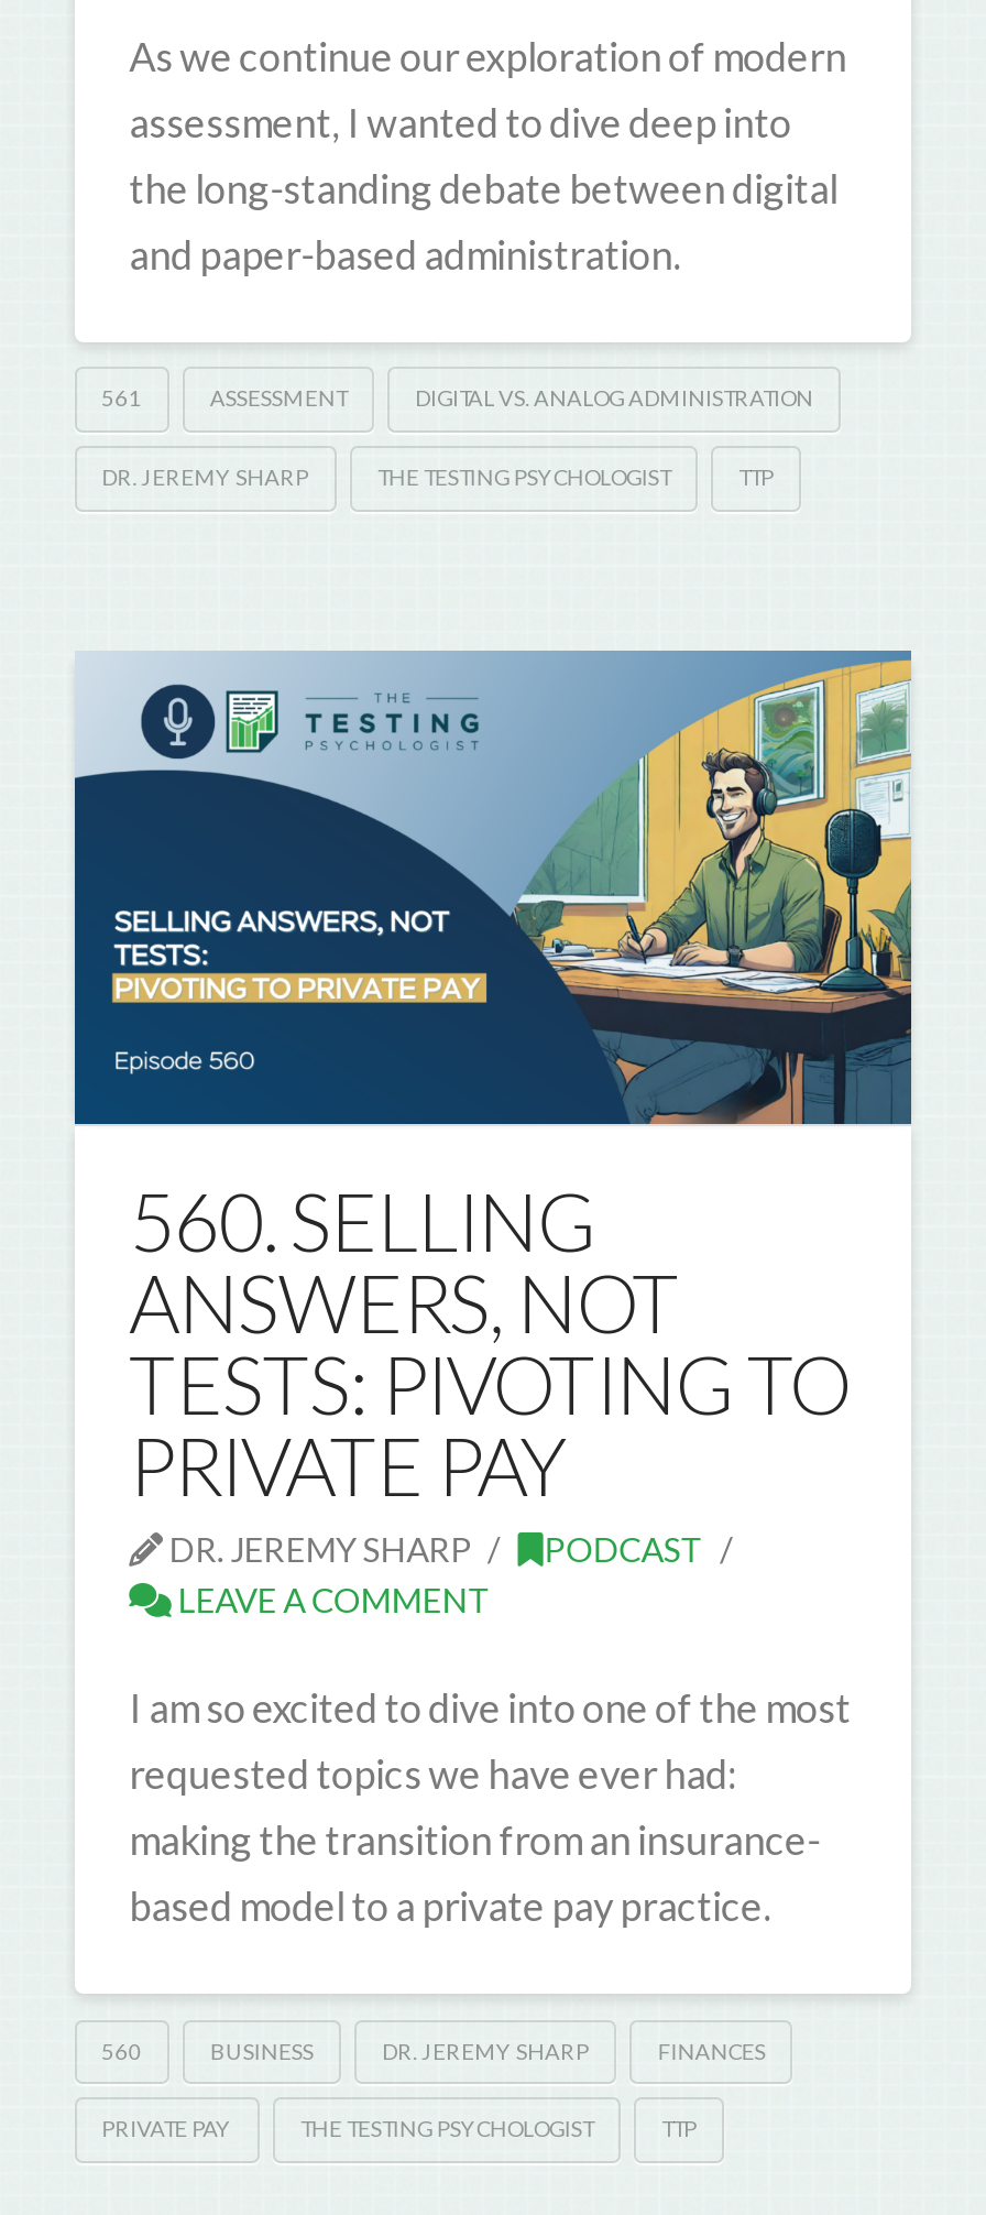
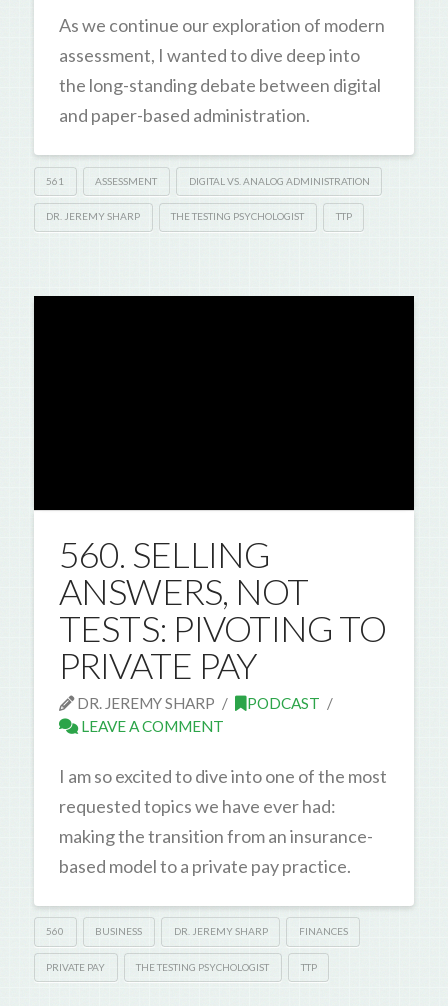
[73,650,913,1127] [image] -> none

